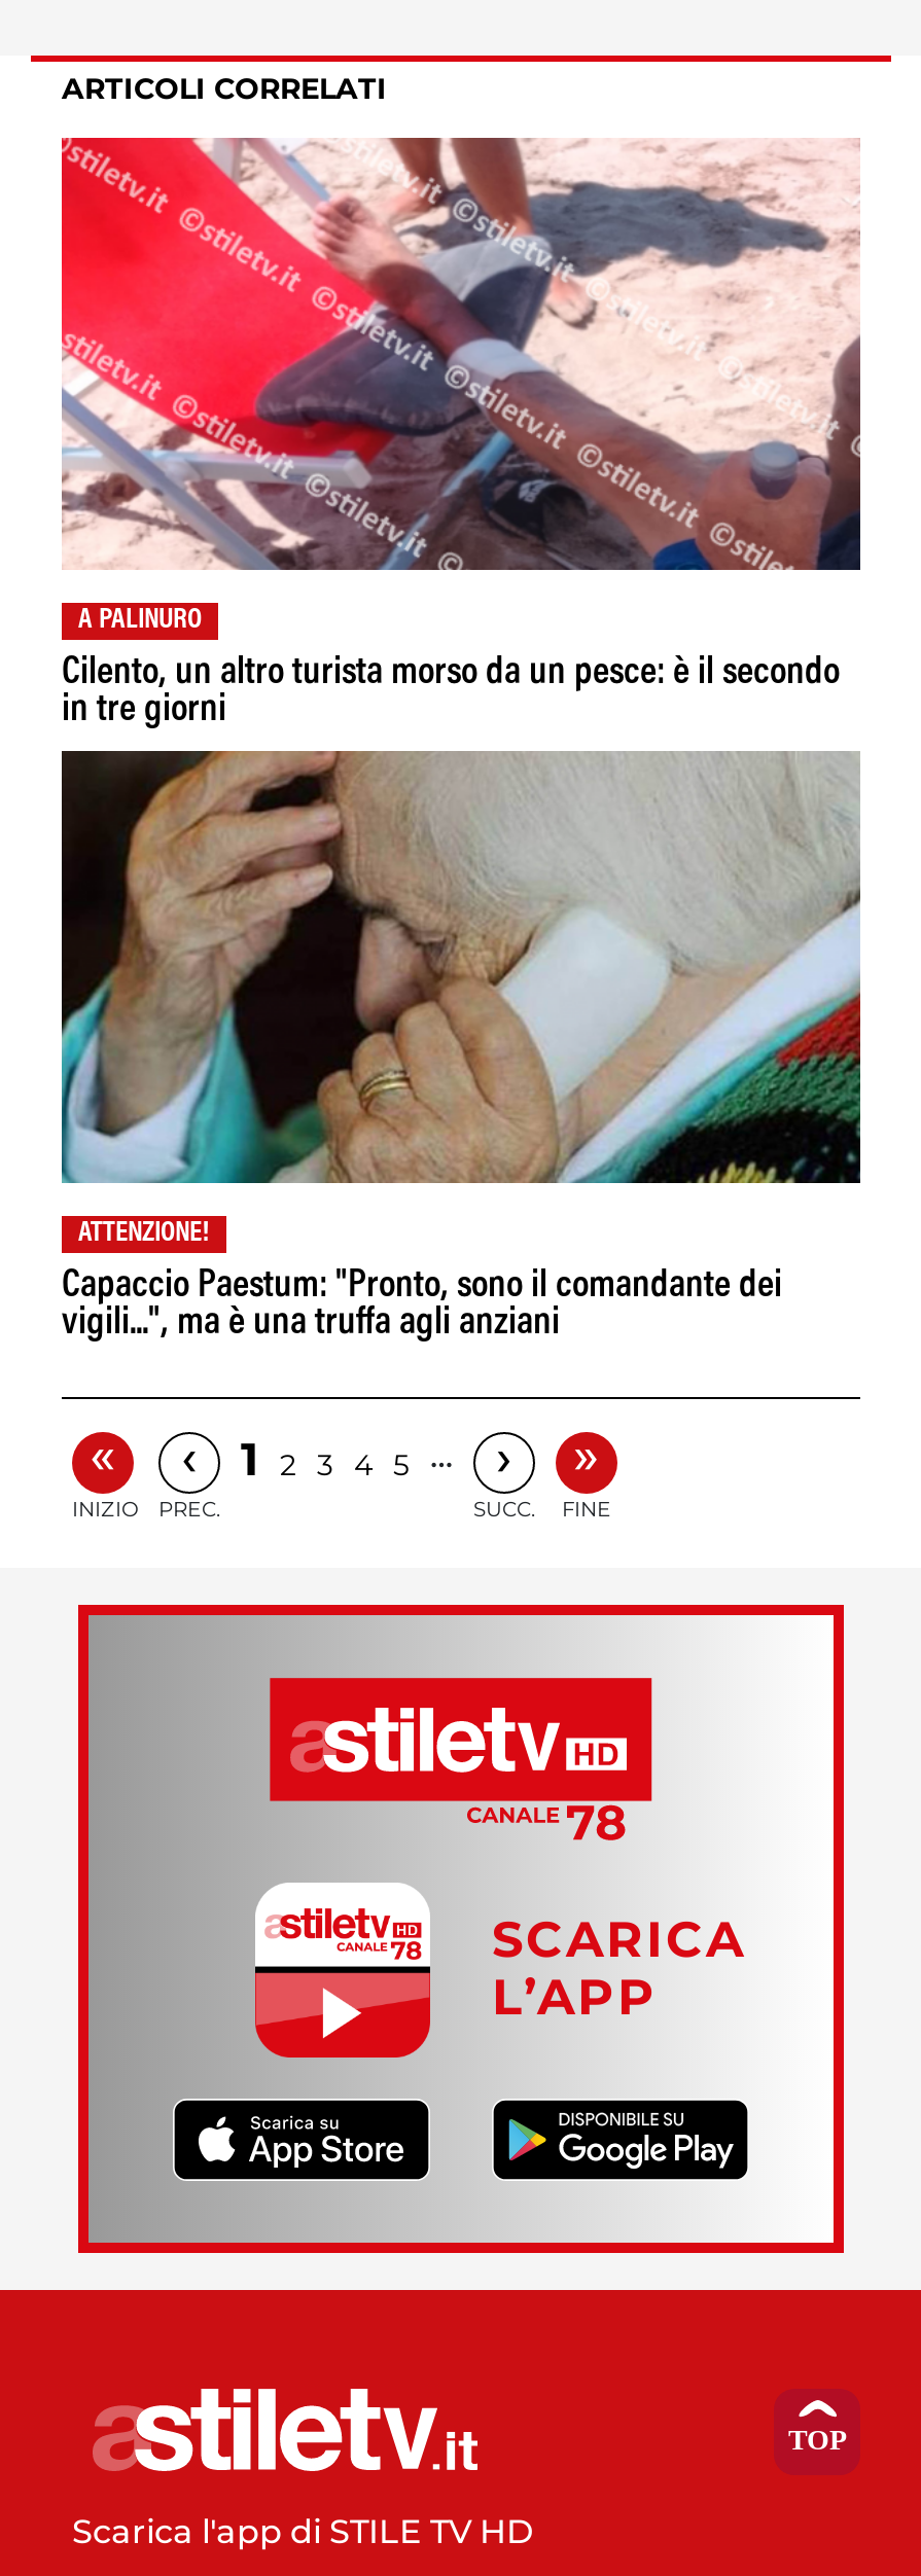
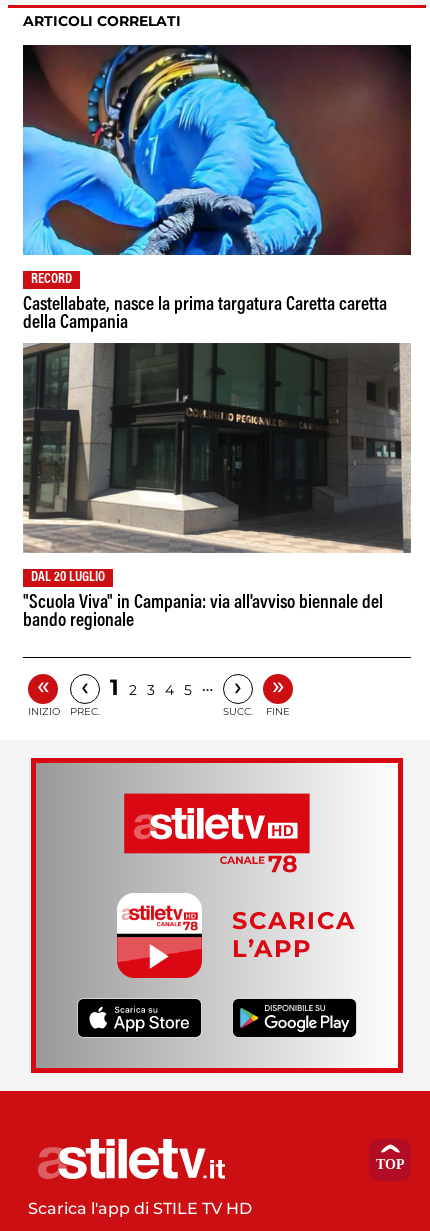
[60,137,860,634] [image] | A PALINURO -> [22,44,412,287] [image] | RECORD
[62,653,840,729] Cilento, un altro turista morso da un pesce: è il secondo | in tre giorni -> [23,296,387,333] Castellabate, nasce la prima targatura Caretta caretta | della Campania
[60,750,862,1247] [image] | ATTENZIONE! -> [22,342,411,585] [image] | DAL 20 LUGLIO
[62,1266,782,1342] Capaccio Paestum: "Pronto, sono il comandante dei | vigili...", ma è una truffa agli anziani -> [23,594,383,631] "Scuola Viva" in Campania: via all'avviso biennale del | bando regionale

